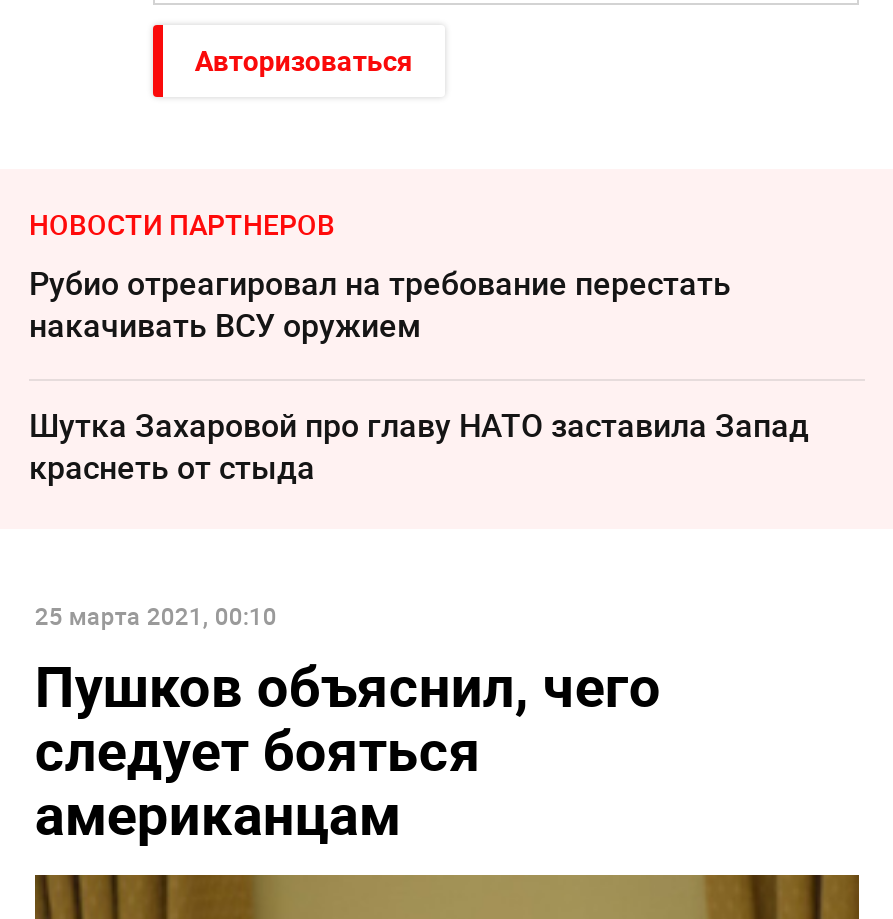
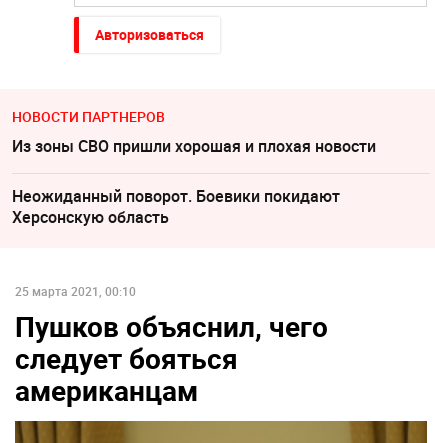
[29,260,731,346] Рубио отреагировал на требование перестать | накачивать ВСУ оружием -> [12,135,376,157] Из зоны СВО пришли хорошая и плохая новости
[29,402,809,488] Шутка Захаровой про главу НАТО заставила Запад | краснеть от стыда -> [12,185,340,228] Неожиданный поворот. Боевики покидают | Херсонскую область

